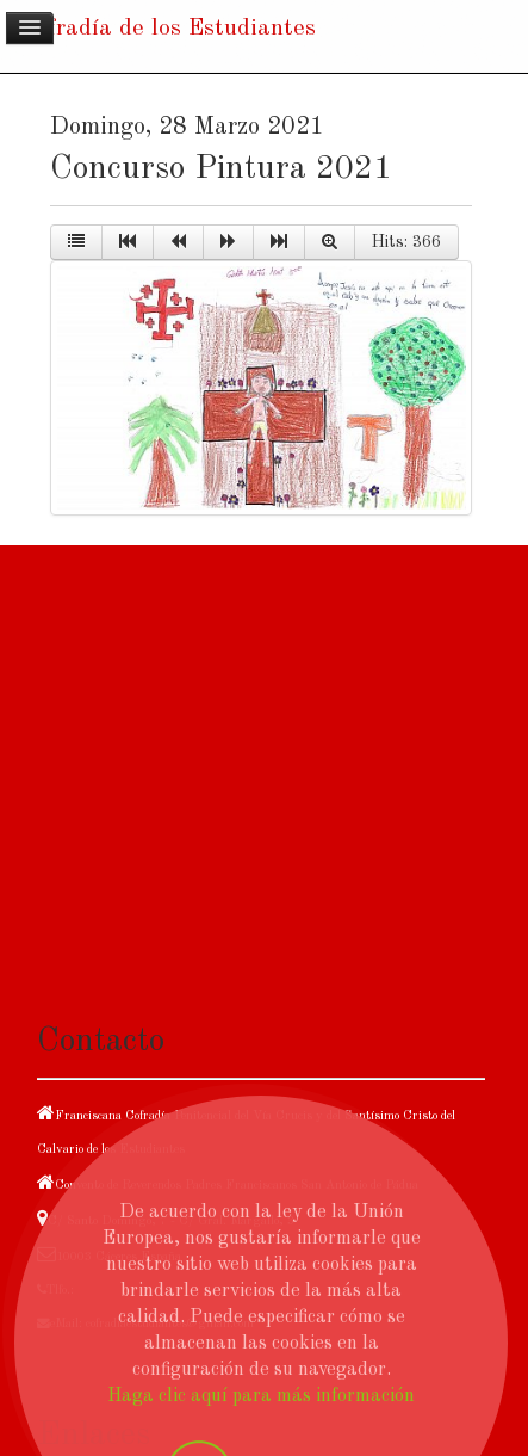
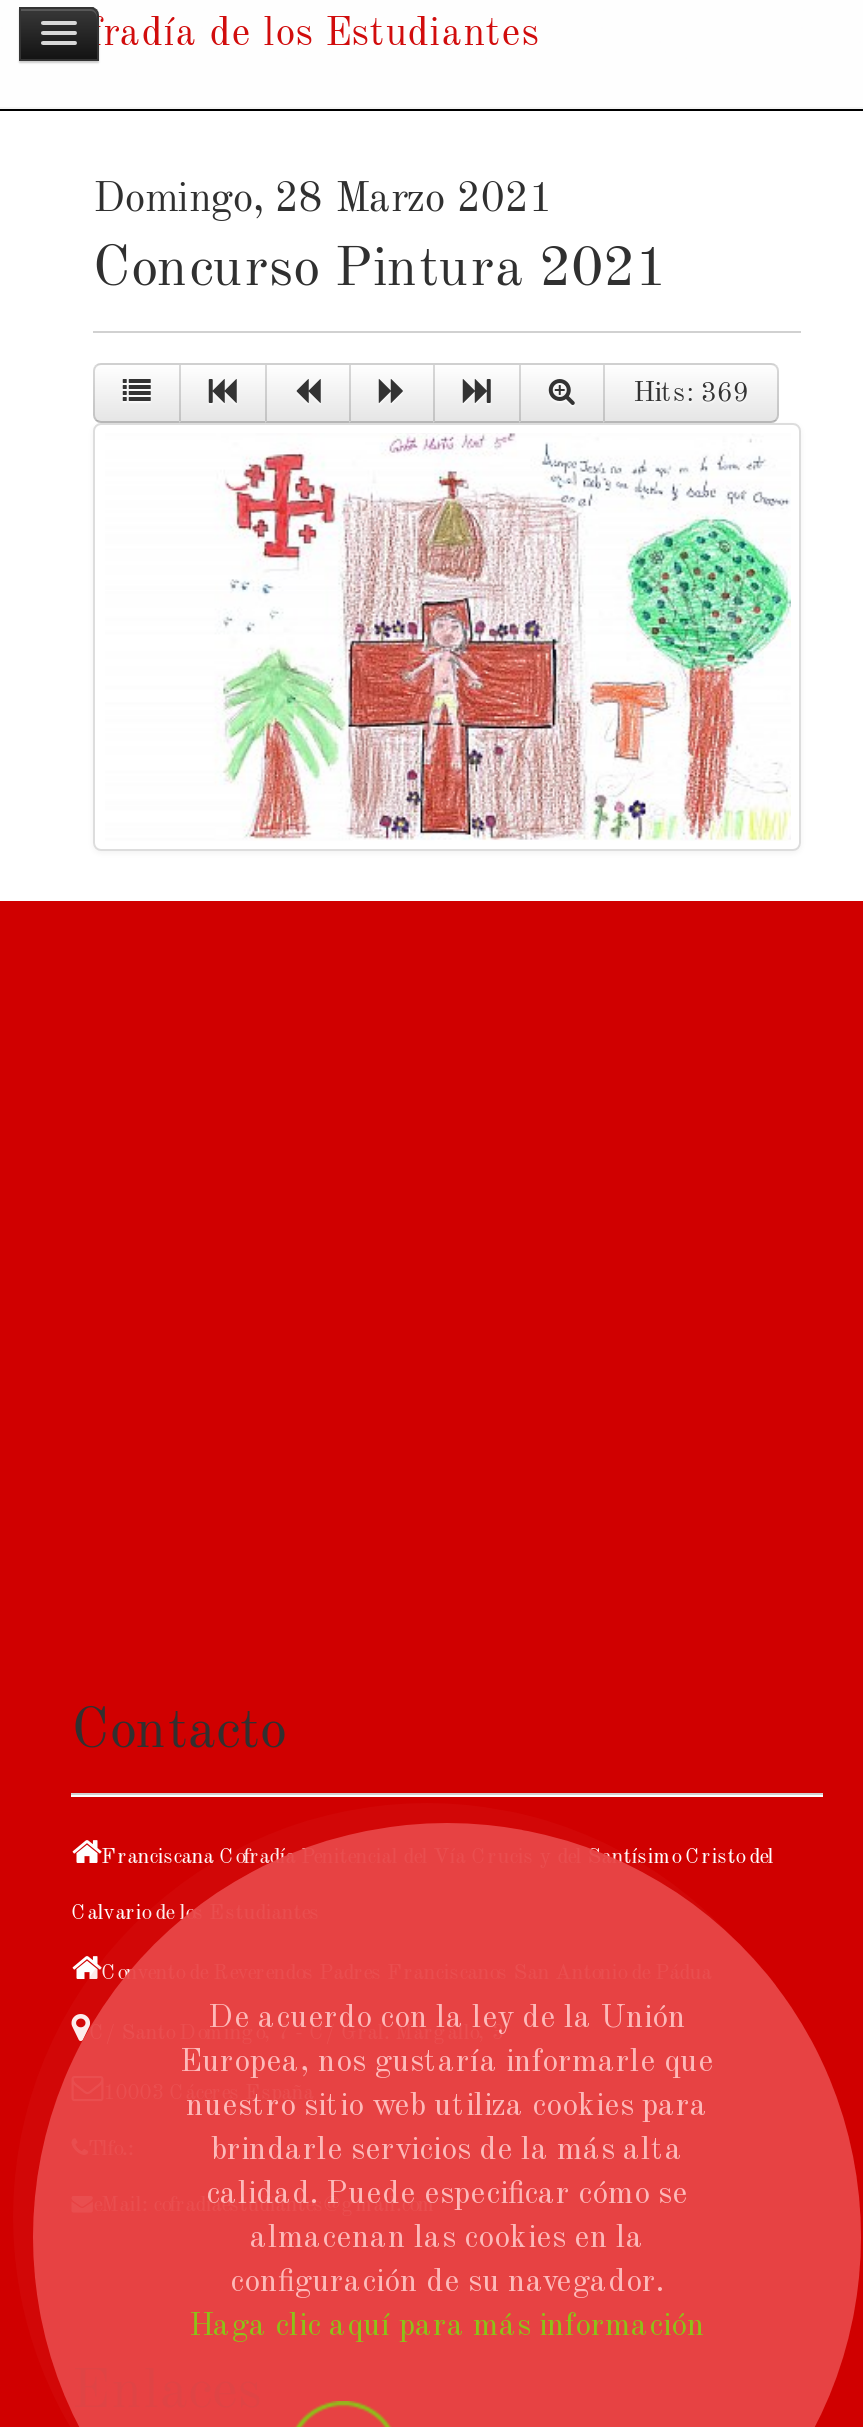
[372,234,441,251] Hits: 366 -> [633,379,749,407] Hits: 369

